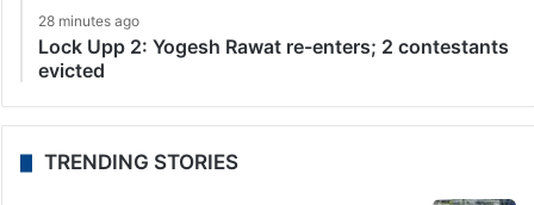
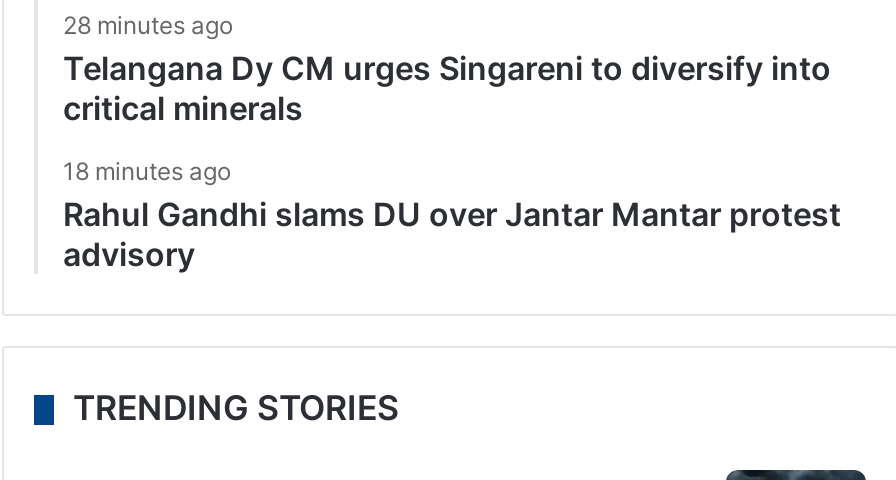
[38,35,508,82] Lock Upp 2: Yogesh Rawat re-enters; 2 contestants | evicted -> [63,48,841,274] Telangana Dy CM urges Singareni to diversify into | critical minerals | 18 minutes ago | Rahul Gandhi slams DU over Jantar Mantar protest | advisory

